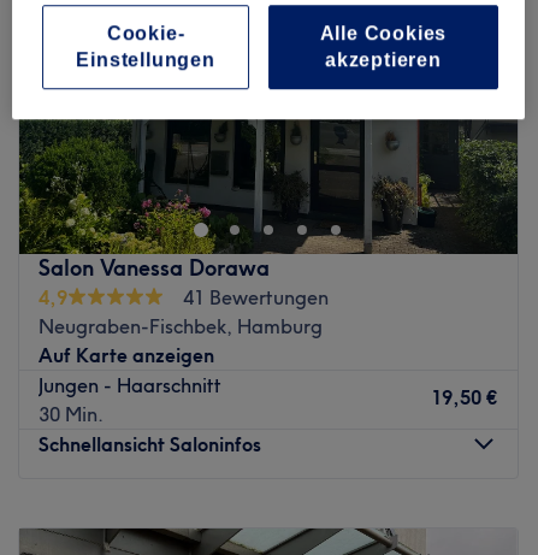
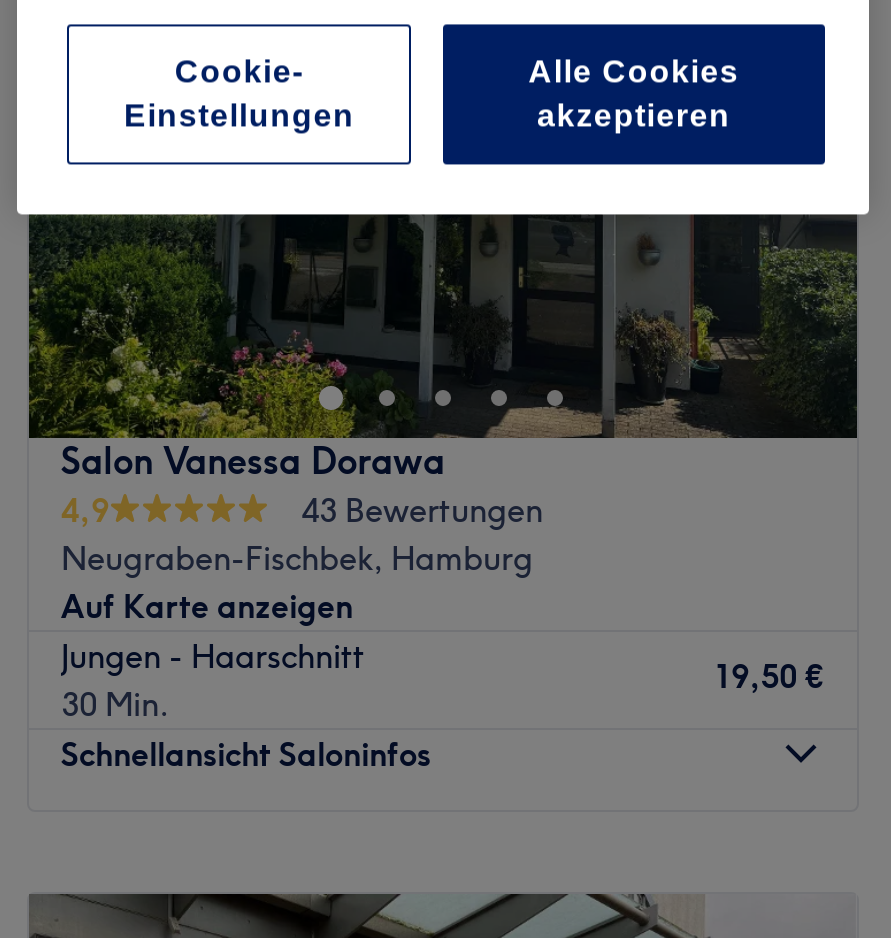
[183,285,329,309] 41 Bewertungen -> [301,490,543,530] 43 Bewertungen

